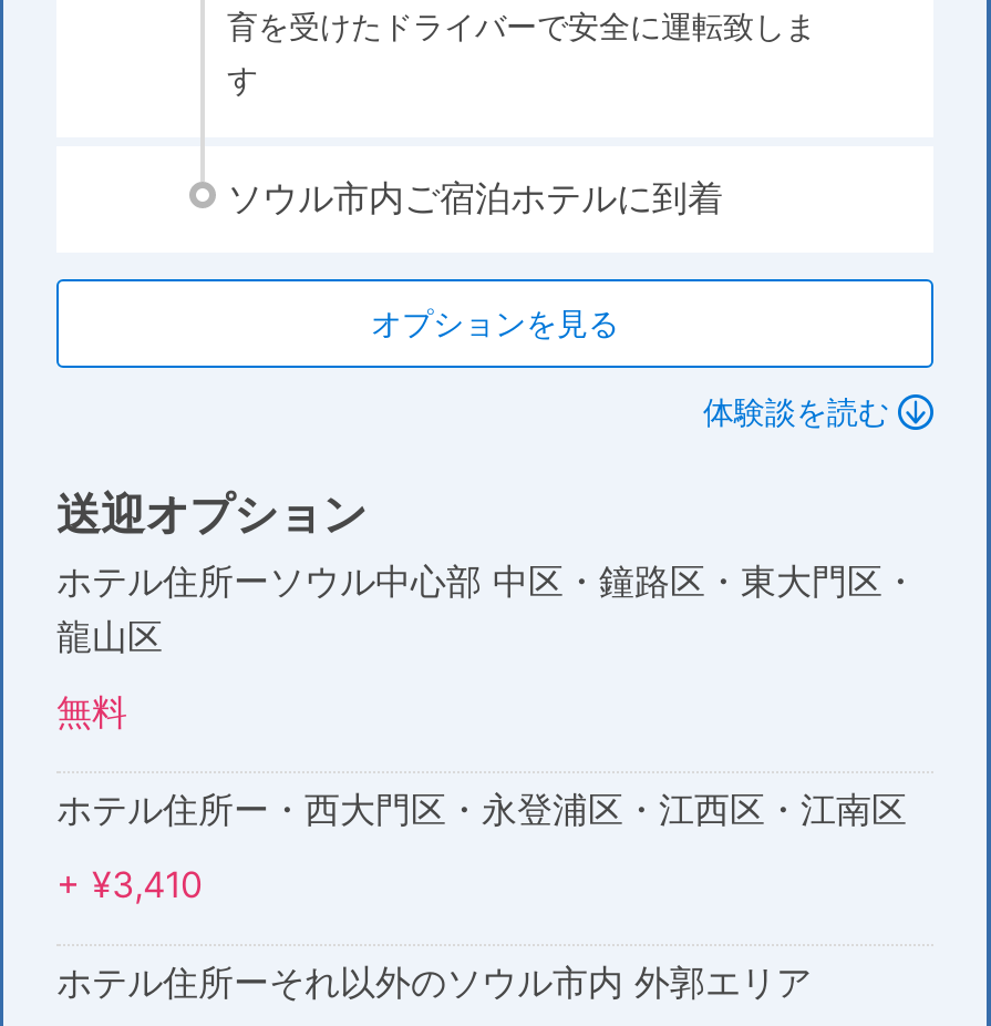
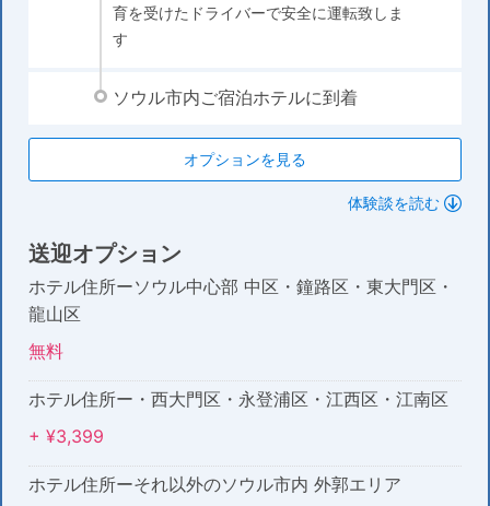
[56,862,203,907] + ¥3,410 -> [28,425,104,447] + ¥3,399

